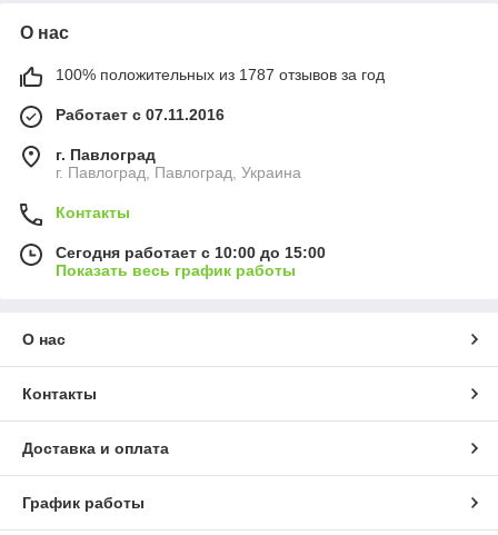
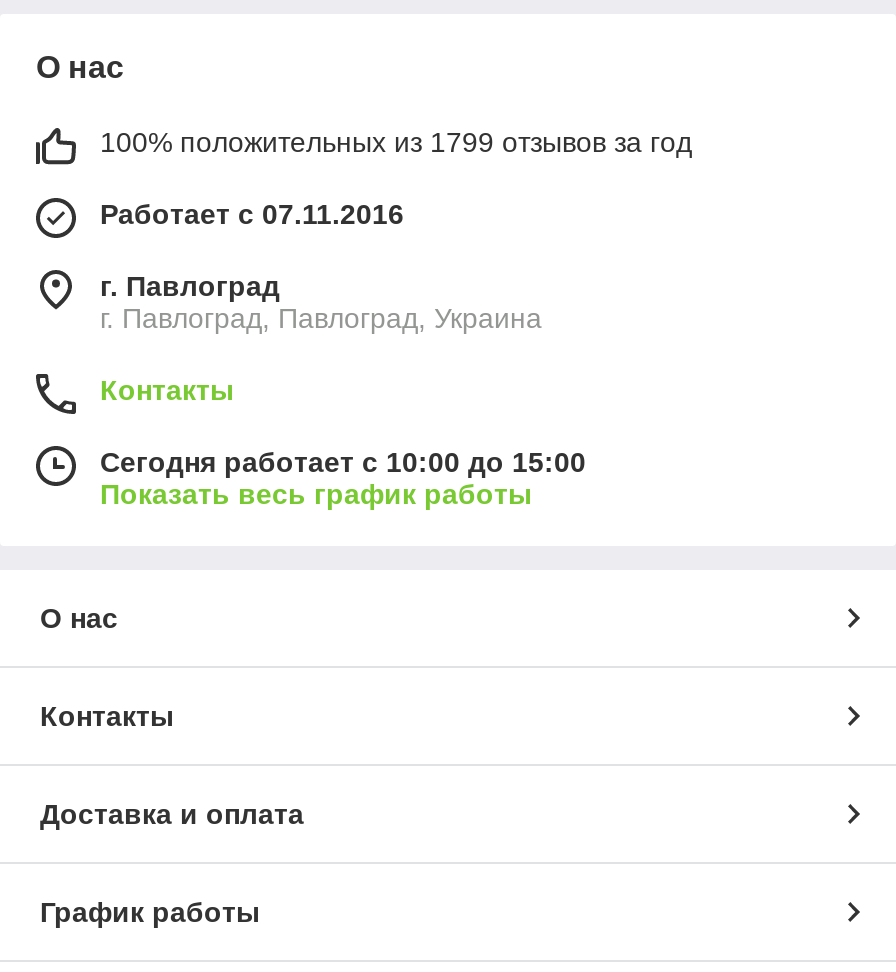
[56,65,385,83] 100% положительных из 1787 отзывов за год -> [100,126,692,158] 100% положительных из 1799 отзывов за год

